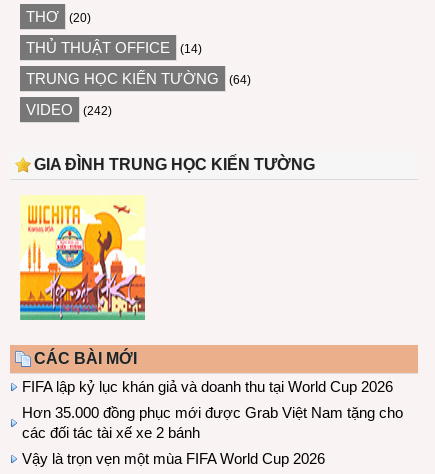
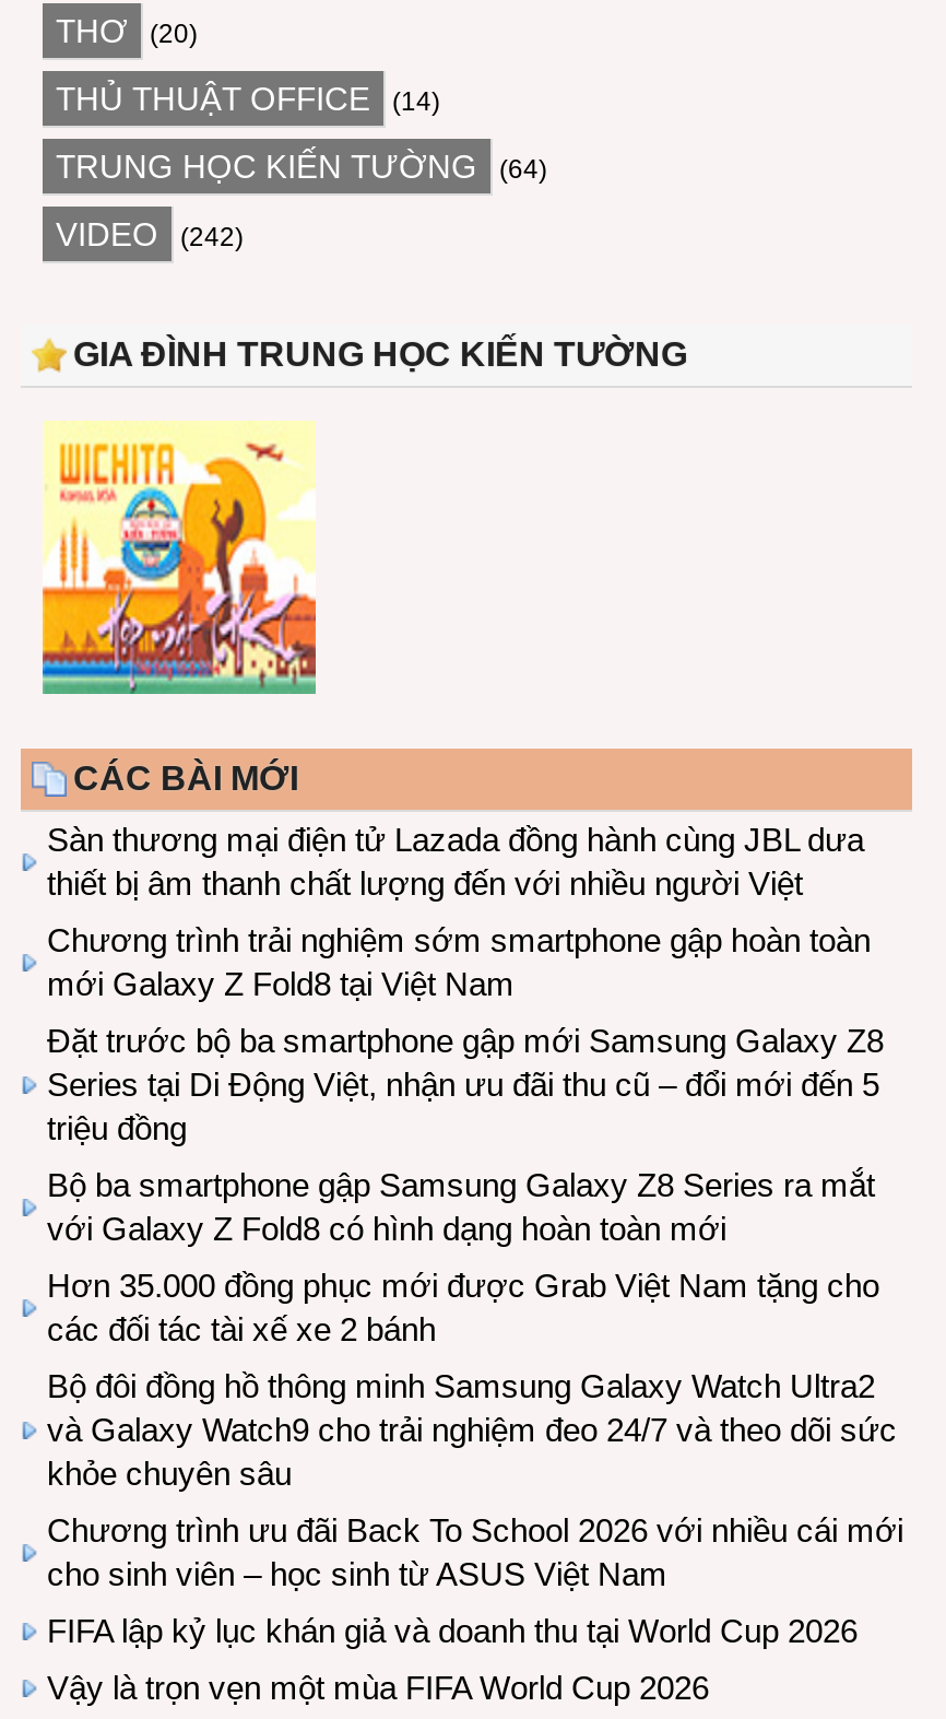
none -> [47,821,884,1247] Sàn thương mại điện tử Lazada đồng hành cùng JBL dưa | thiết bị âm thanh chất lượng đến với nhiều người Việt | Chương trình trải nghiệm sớm smartphone gập hoàn toàn | mới Galaxy Z Fold8 tại Việt Nam | Đặt trước bộ ba smartphone gập mới Samsung Galaxy Z8 | Series tại Di Động Việt, nhận ưu đãi thu cũ – đổi mới đến 5 | triệu đồng | Bộ ba smartphone gập Samsung Galaxy Z8 Series ra mắt | với Galaxy Z Fold8 có hình dạng hoàn toàn mới
moved [22,378,393,395] -> [47,1612,858,1649]: FIFA lập kỷ lục khán giả và doanh thu tại World Cup 2026
none -> [47,1367,903,1592] Bộ đôi đồng hồ thông minh Samsung Galaxy Watch Ultra2 | và Galaxy Watch9 cho trải nghiệm đeo 24/7 và theo dõi sức | khỏe chuyên sâu | Chương trình ưu đãi Back To School 2026 với nhiều cái mới | cho sinh viên – học sinh từ ASUS Việt Nam

